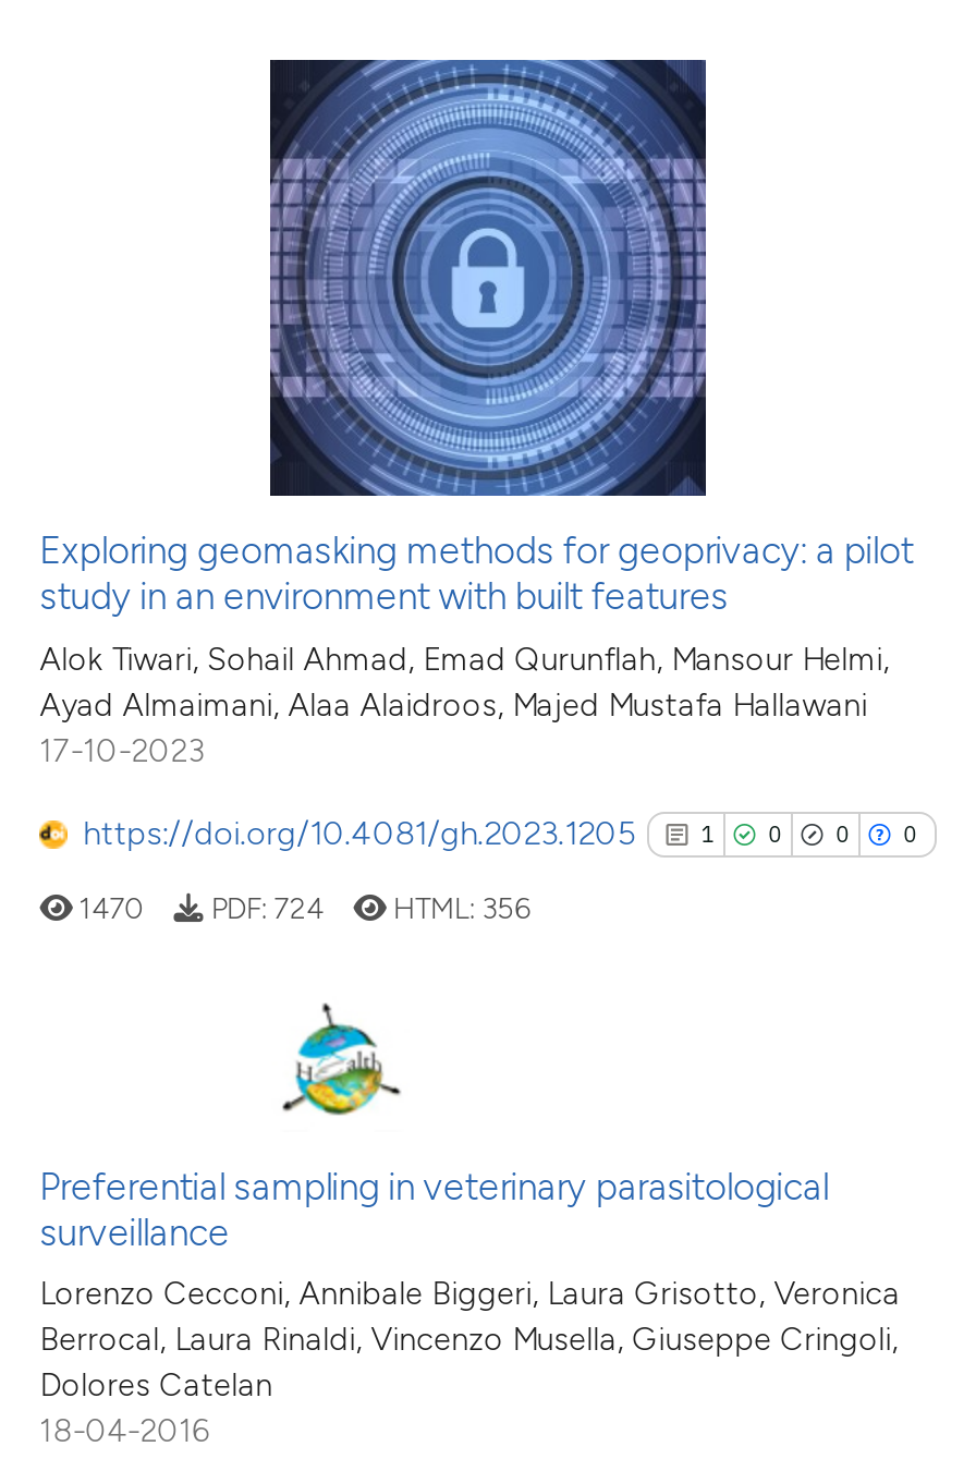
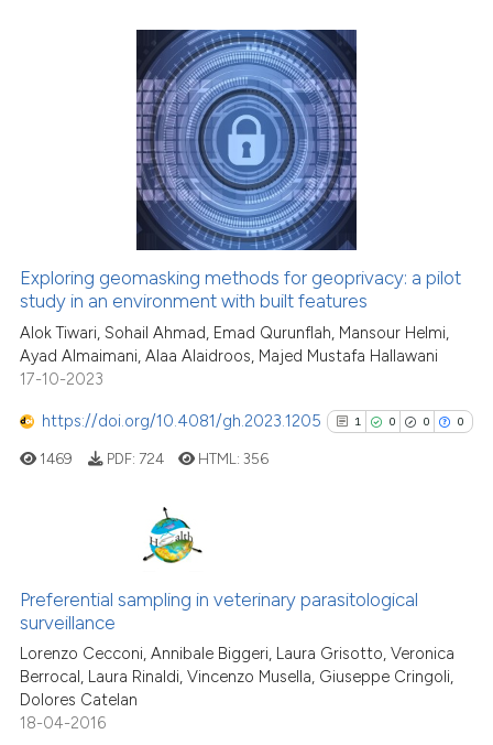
[72,891,532,926] 1470 PDF: 724 HTML: 356 -> [37,450,269,467] 1469 PDF: 724 HTML: 356

